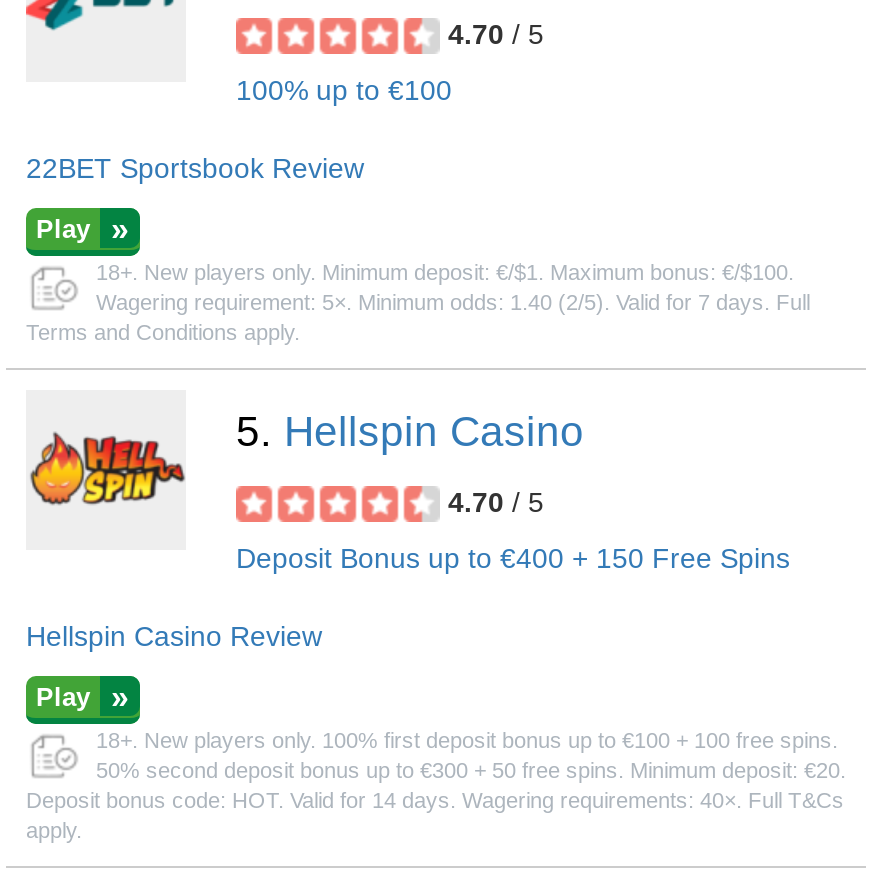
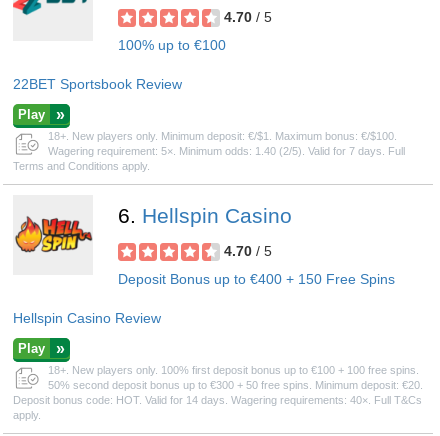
[236,408,584,454] 5. Hellspin Casino -> [118,204,292,227] 6. Hellspin Casino

